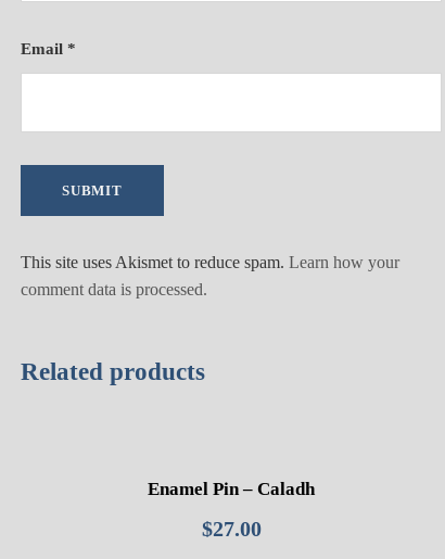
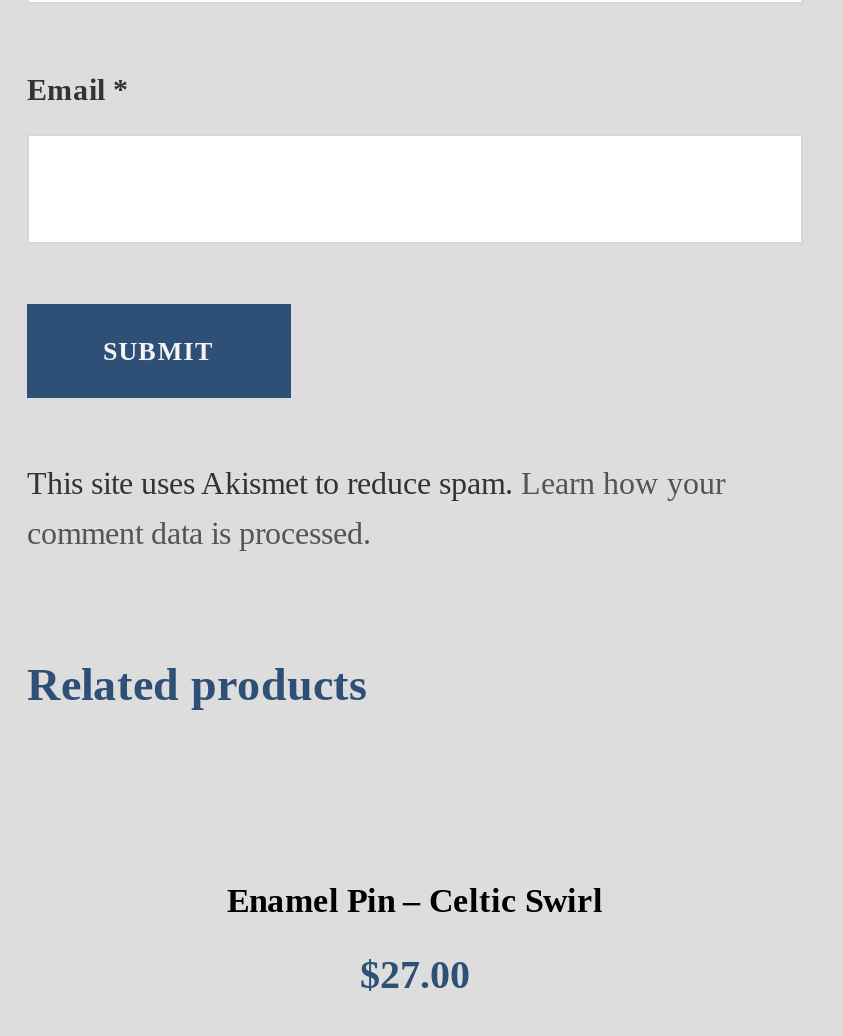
[148,479,315,500] Enamel Pin – Caladh -> [227,883,603,921] Enamel Pin – Celtic Swirl

